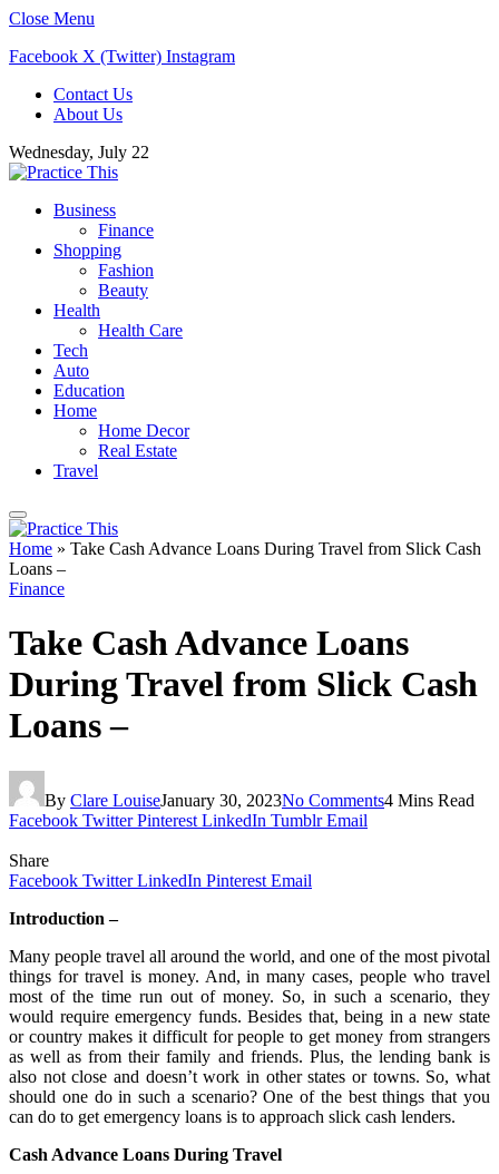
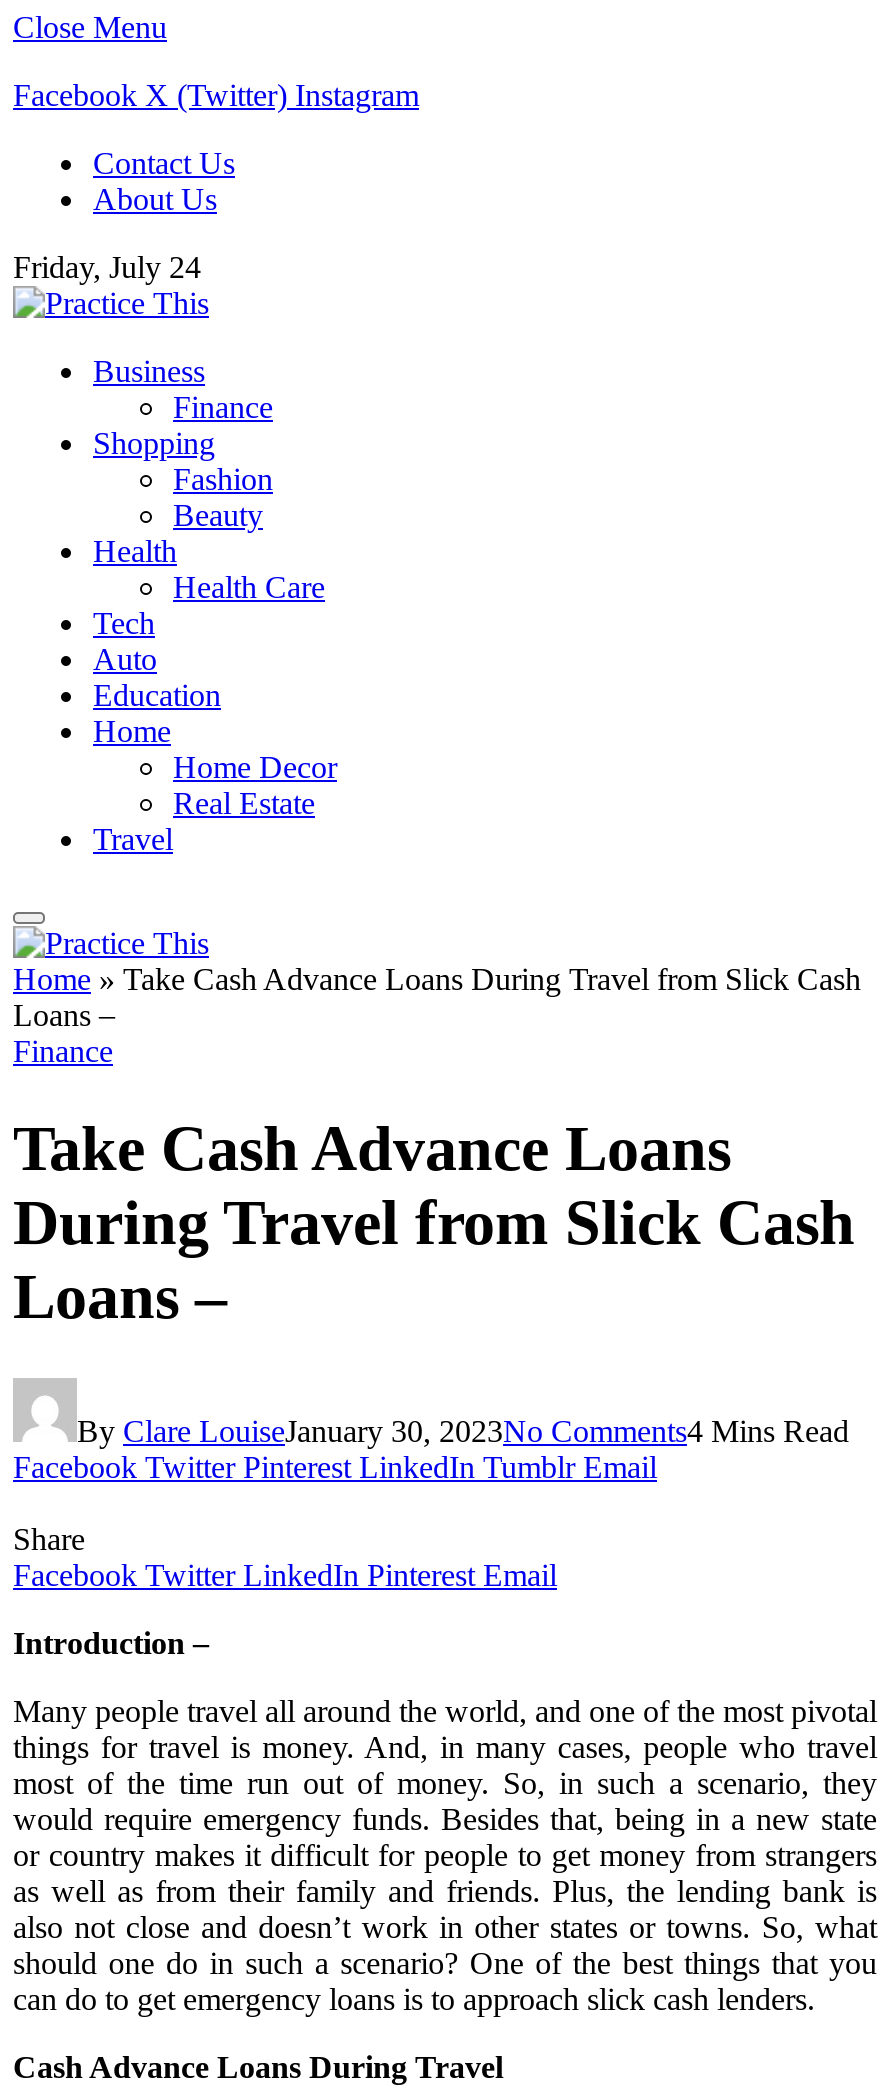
[9,143,149,162] Wednesday, July 22 -> [13,250,201,284] Friday, July 24

